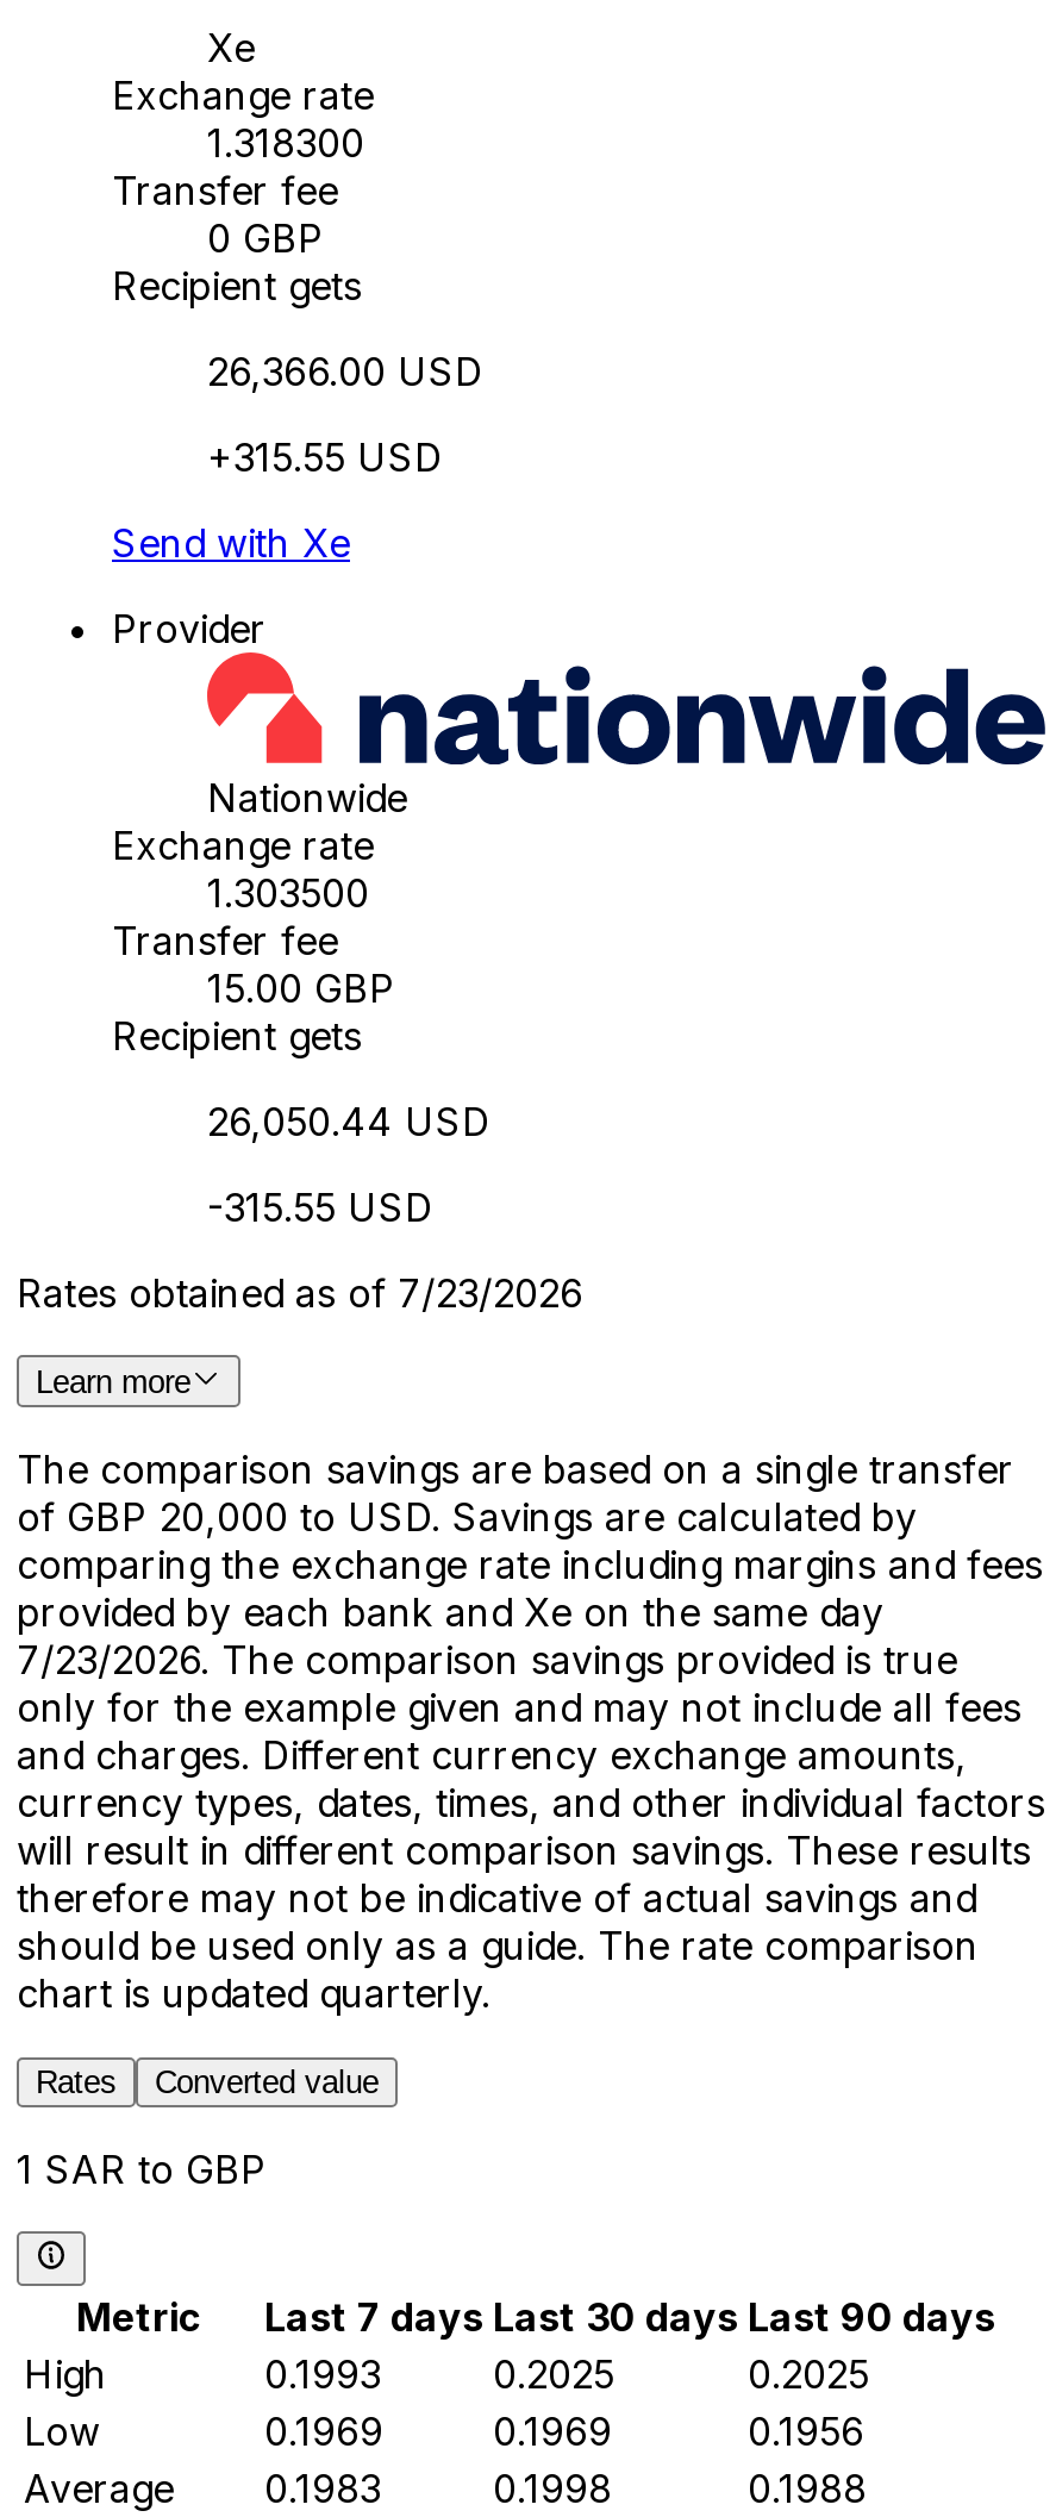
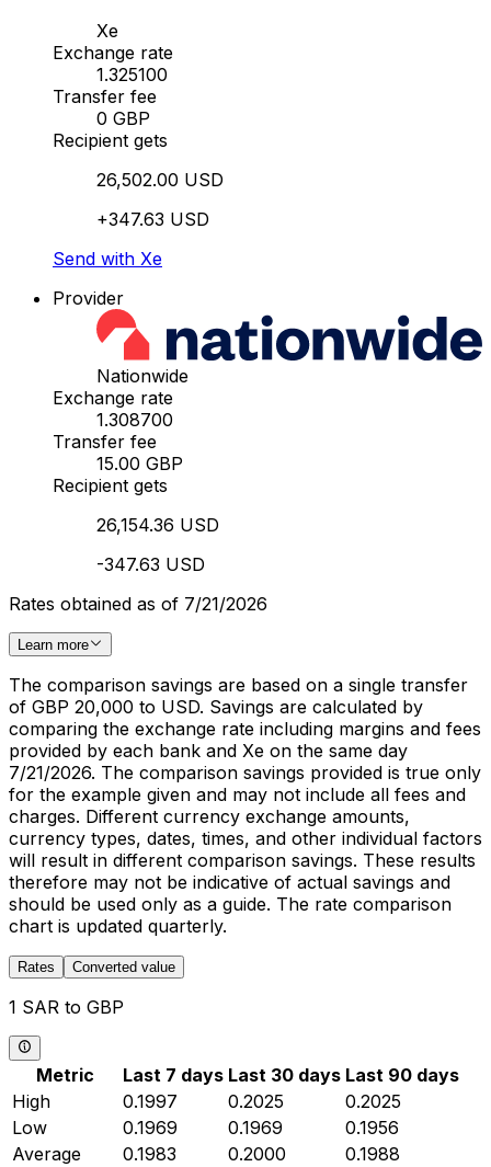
[207,120,364,167] 1.318300 -> [96,64,168,86] 1.325100
[207,348,483,396] 26,366.00 USD -> [96,169,224,191] 26,502.00 USD
[207,434,443,481] +315.55 USD -> [96,208,209,230] +347.63 USD
[207,869,369,917] 1.303500 -> [96,409,173,431] 1.308700
[207,1098,490,1145] 26,050.44 USD -> [96,514,219,536] 26,154.36 USD
[207,1183,433,1231] -315.55 USD -> [96,553,205,575] -347.63 USD
[17,1269,583,1317] Rates obtained as of 7/23/2026 -> [9,593,267,615] Rates obtained as of 7/21/2026
[17,1637,1021,1780] 7/23/2026. The comparison savings provided is true | only for the example given and may not include all fees | and charges. Different currency exchange amounts, -> [9,762,481,828] 7/21/2026. The comparison savings provided is true only | for the example given and may not include all fees and | charges. Different currency exchange amounts,
[264,2350,381,2397] 0.1993 -> [123,1090,178,1112] 0.1997
[493,2464,612,2512] 0.1998 -> [228,1143,286,1164] 0.2000

